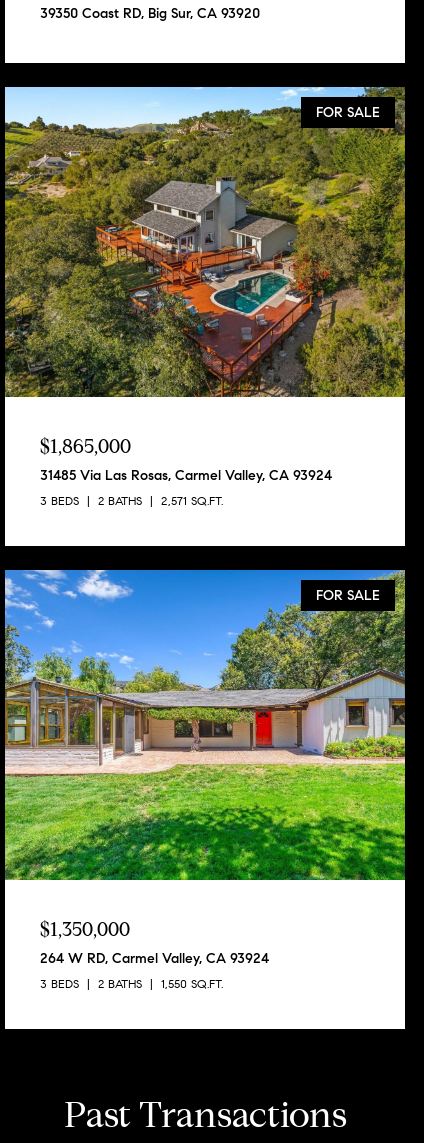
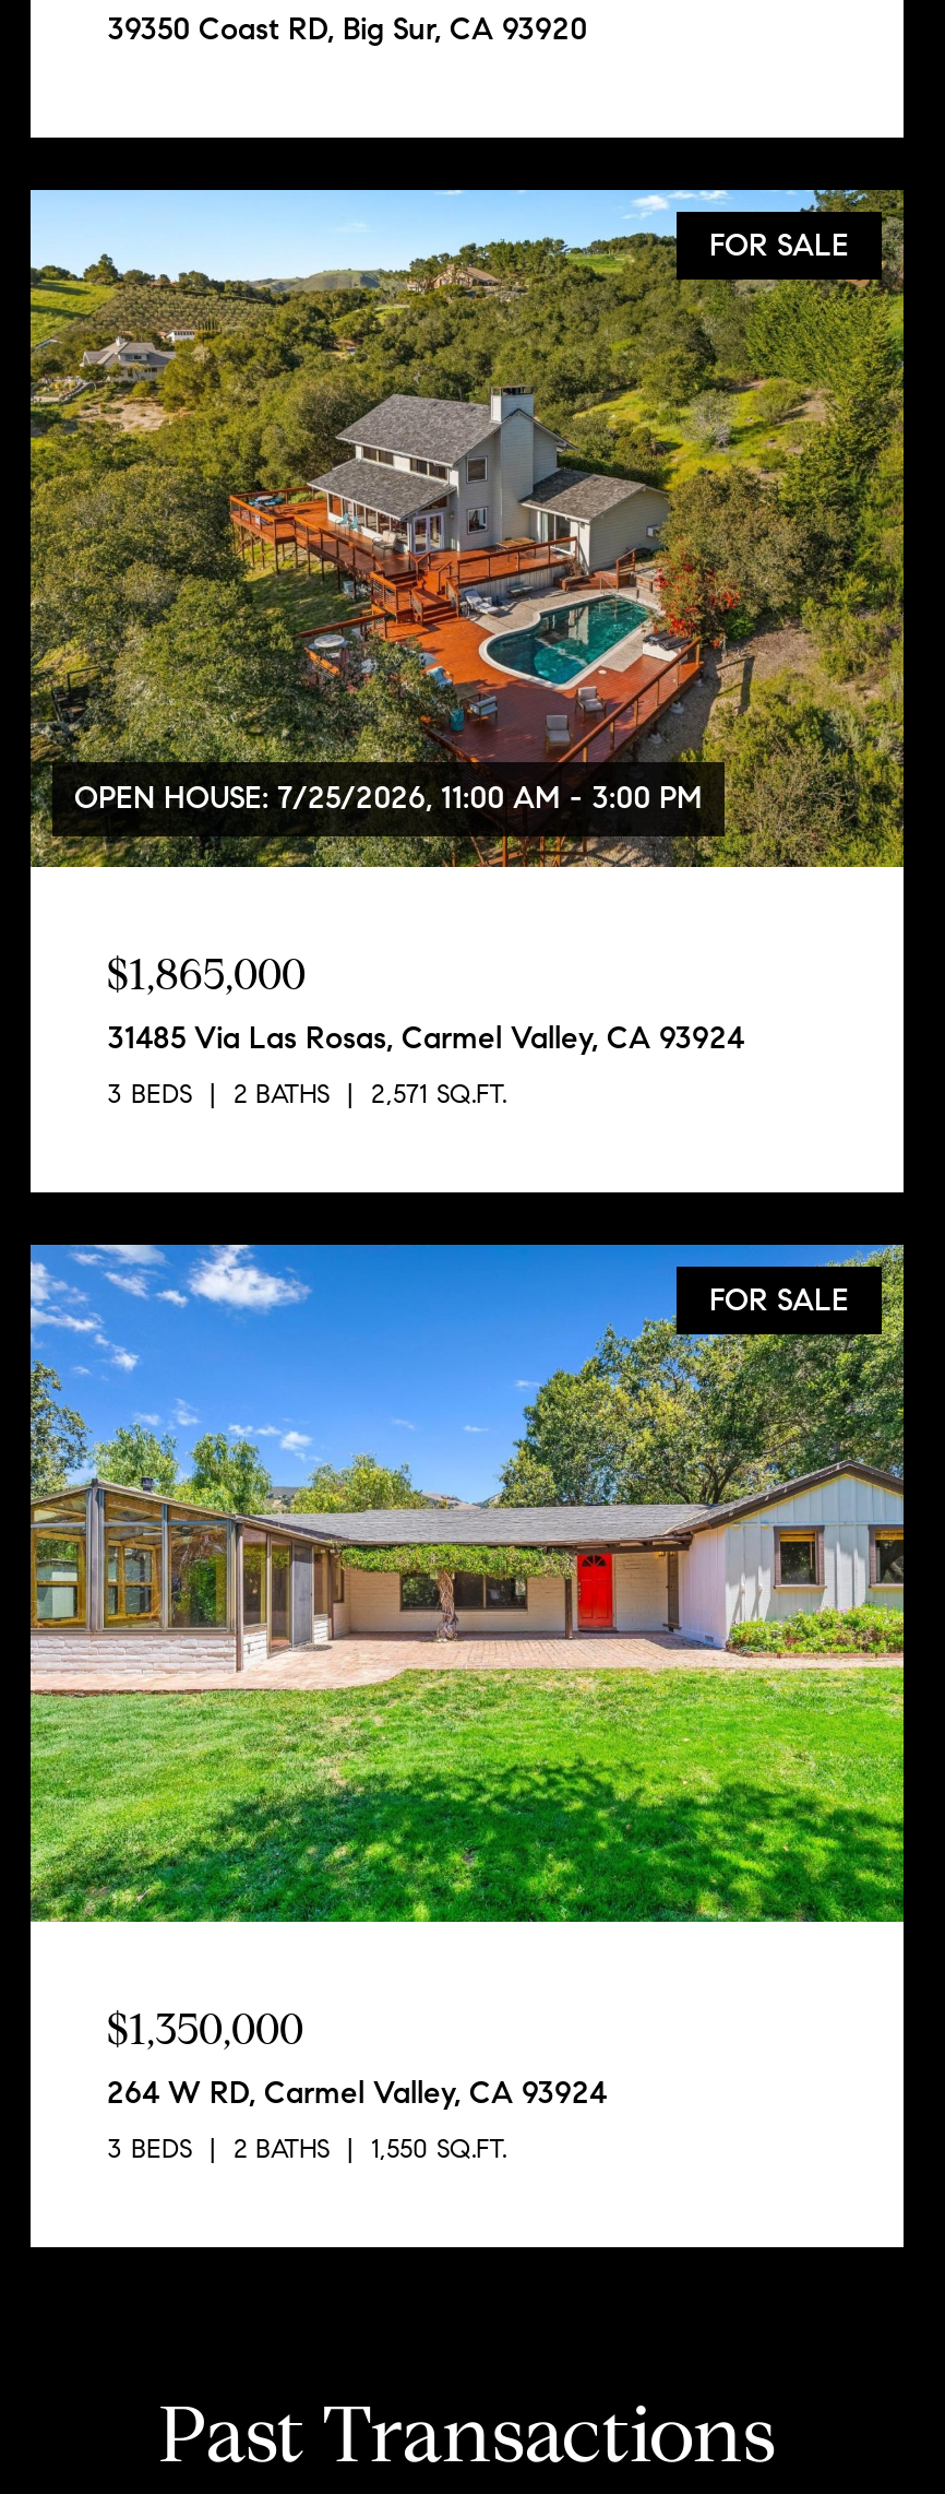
none -> [74,780,703,817] OPEN HOUSE: 7/25/2026, 11:00 AM - 3:00 PM

